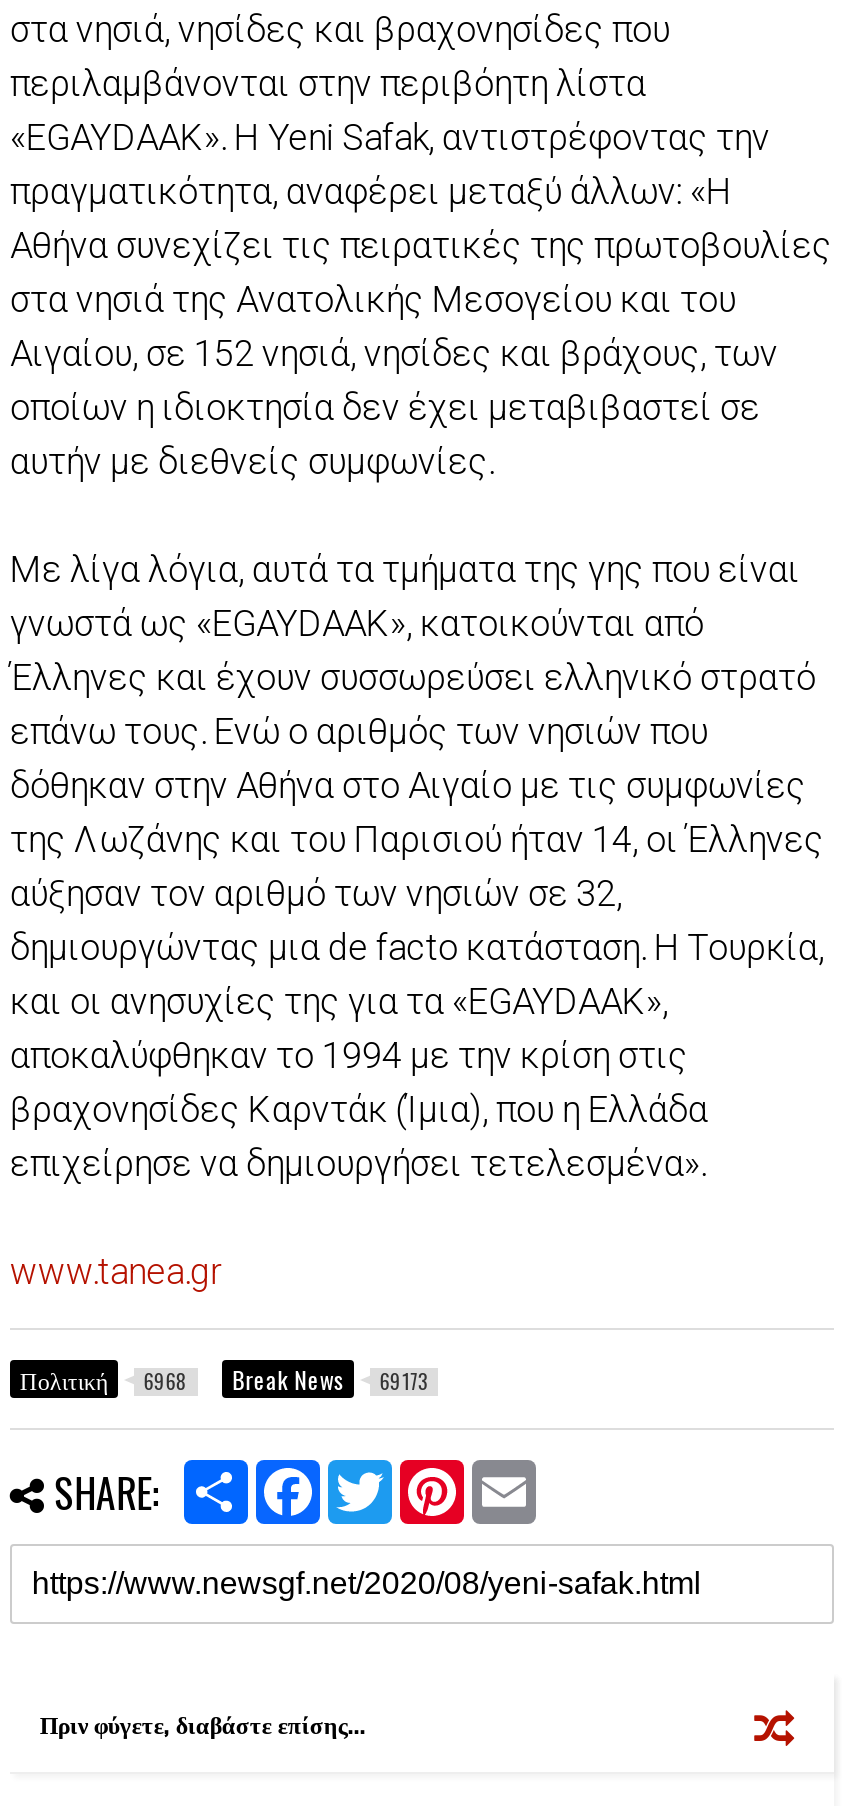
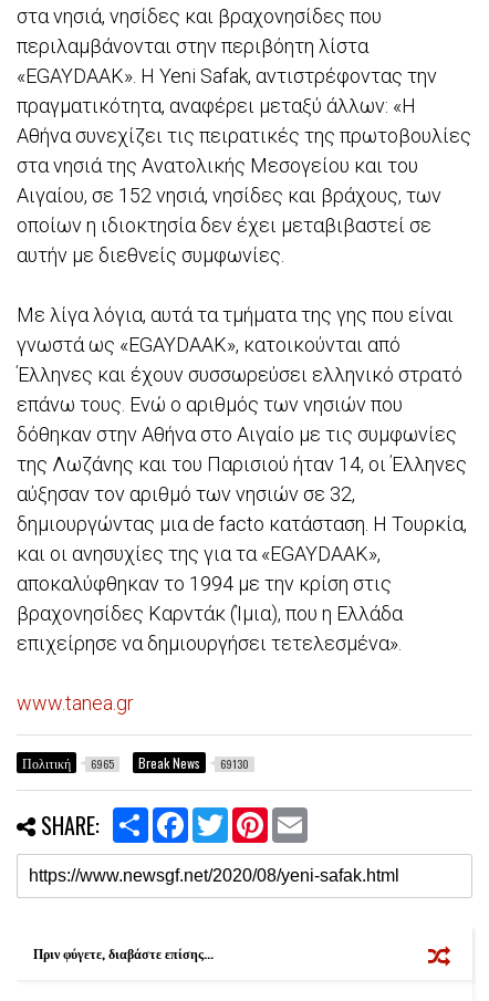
[144,1366,188,1396] 6968 -> [91,755,114,772] 6965
[380,1366,428,1396] 69173 -> [220,755,249,772] 69130

